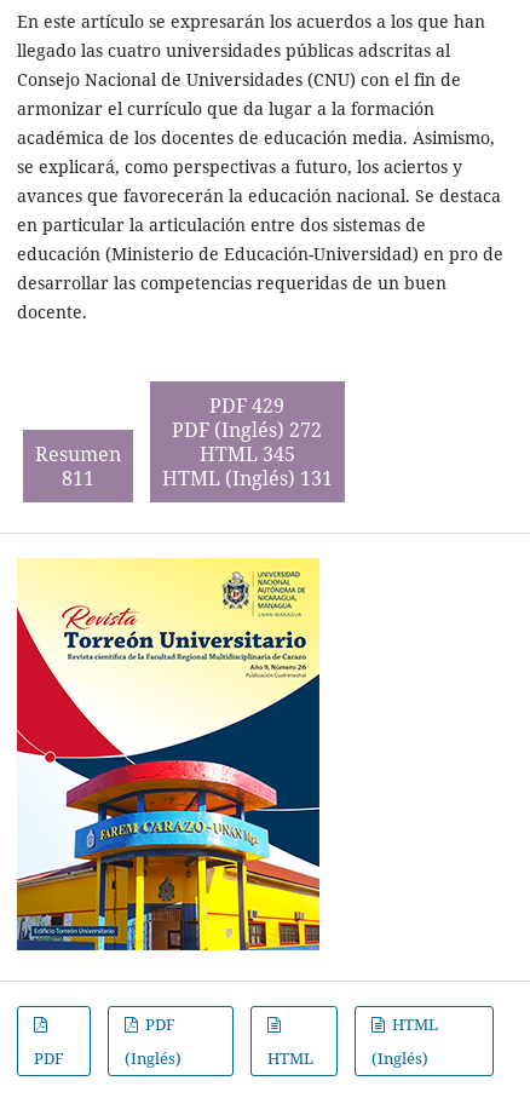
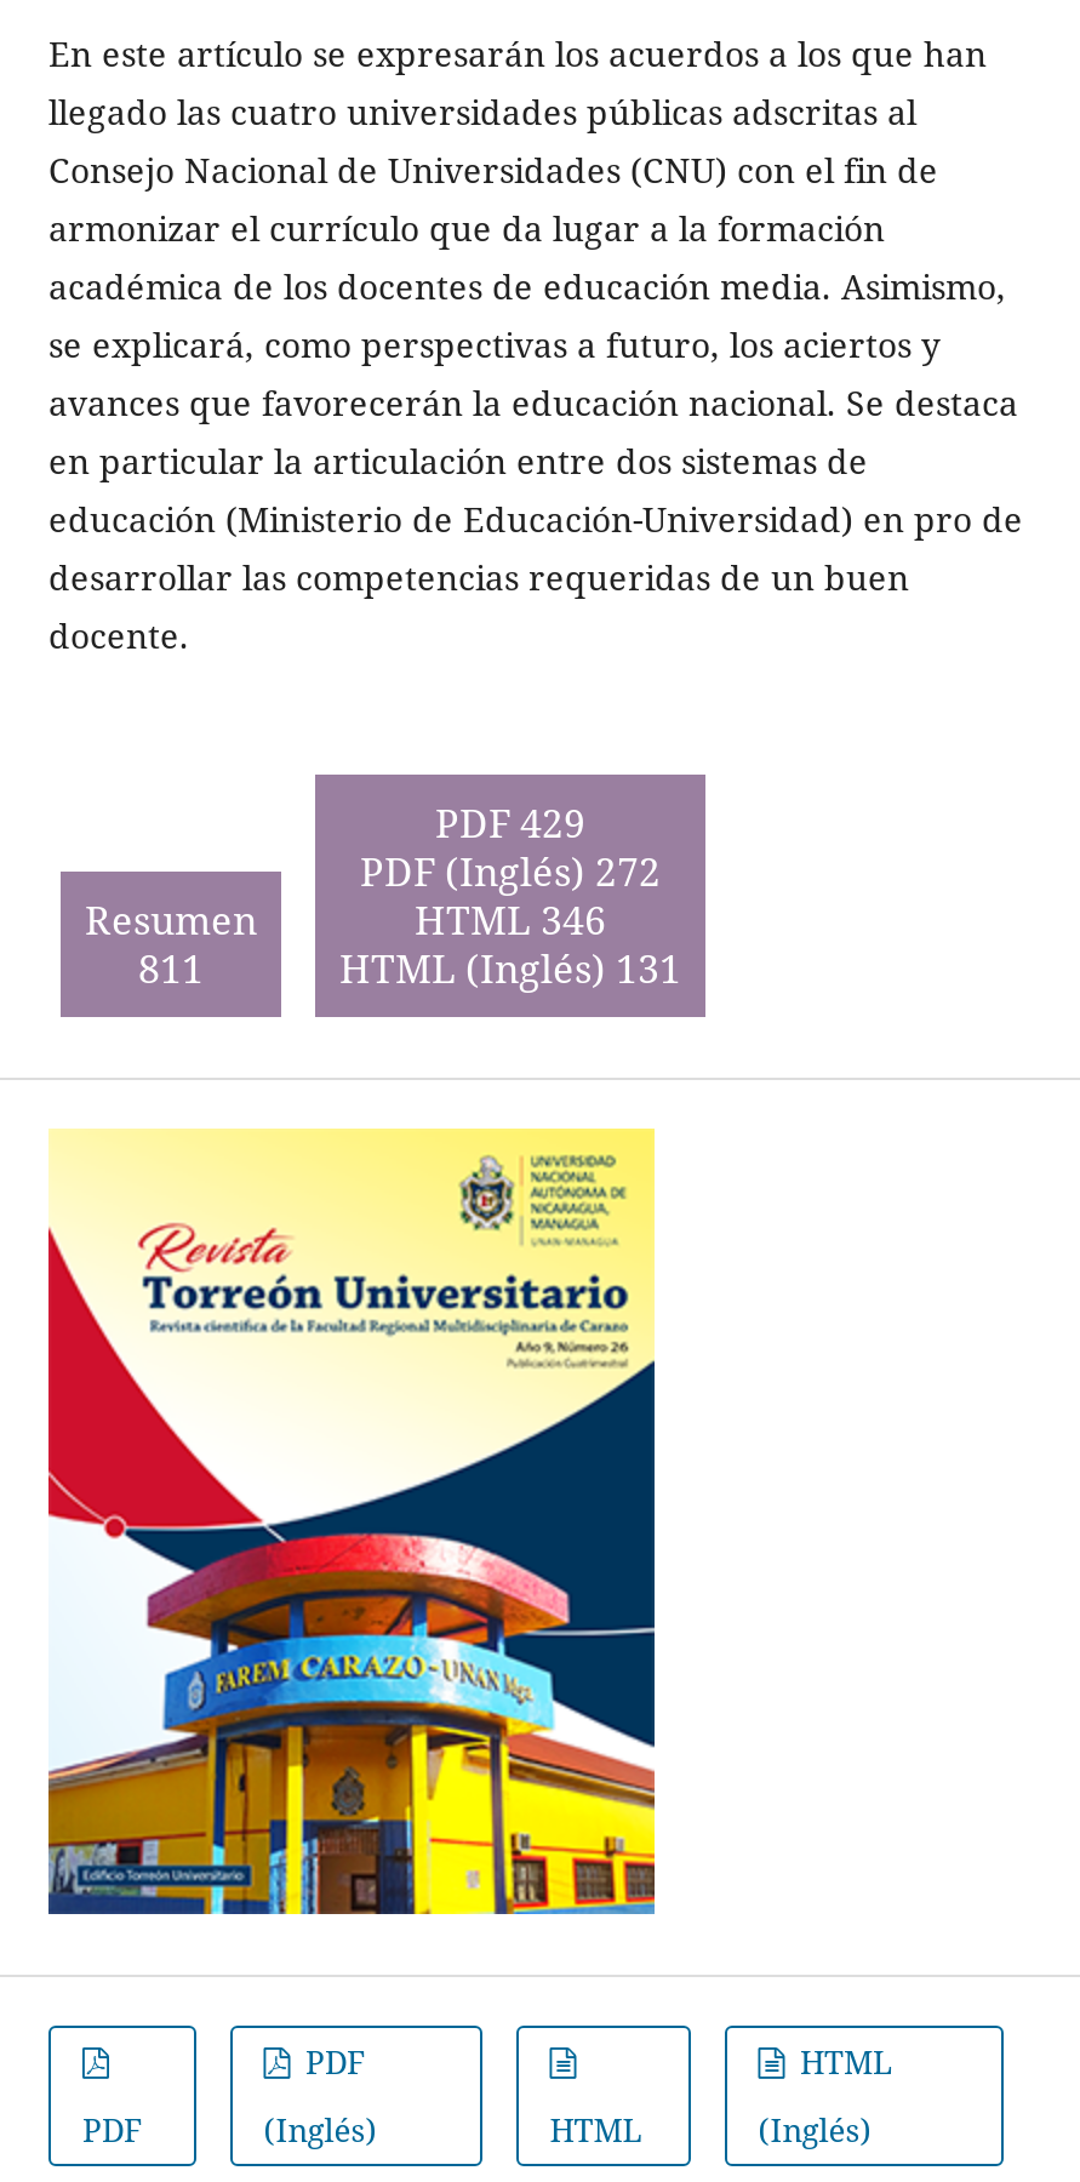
[200,441,295,467] HTML 345 -> [415,893,606,947] HTML 346

